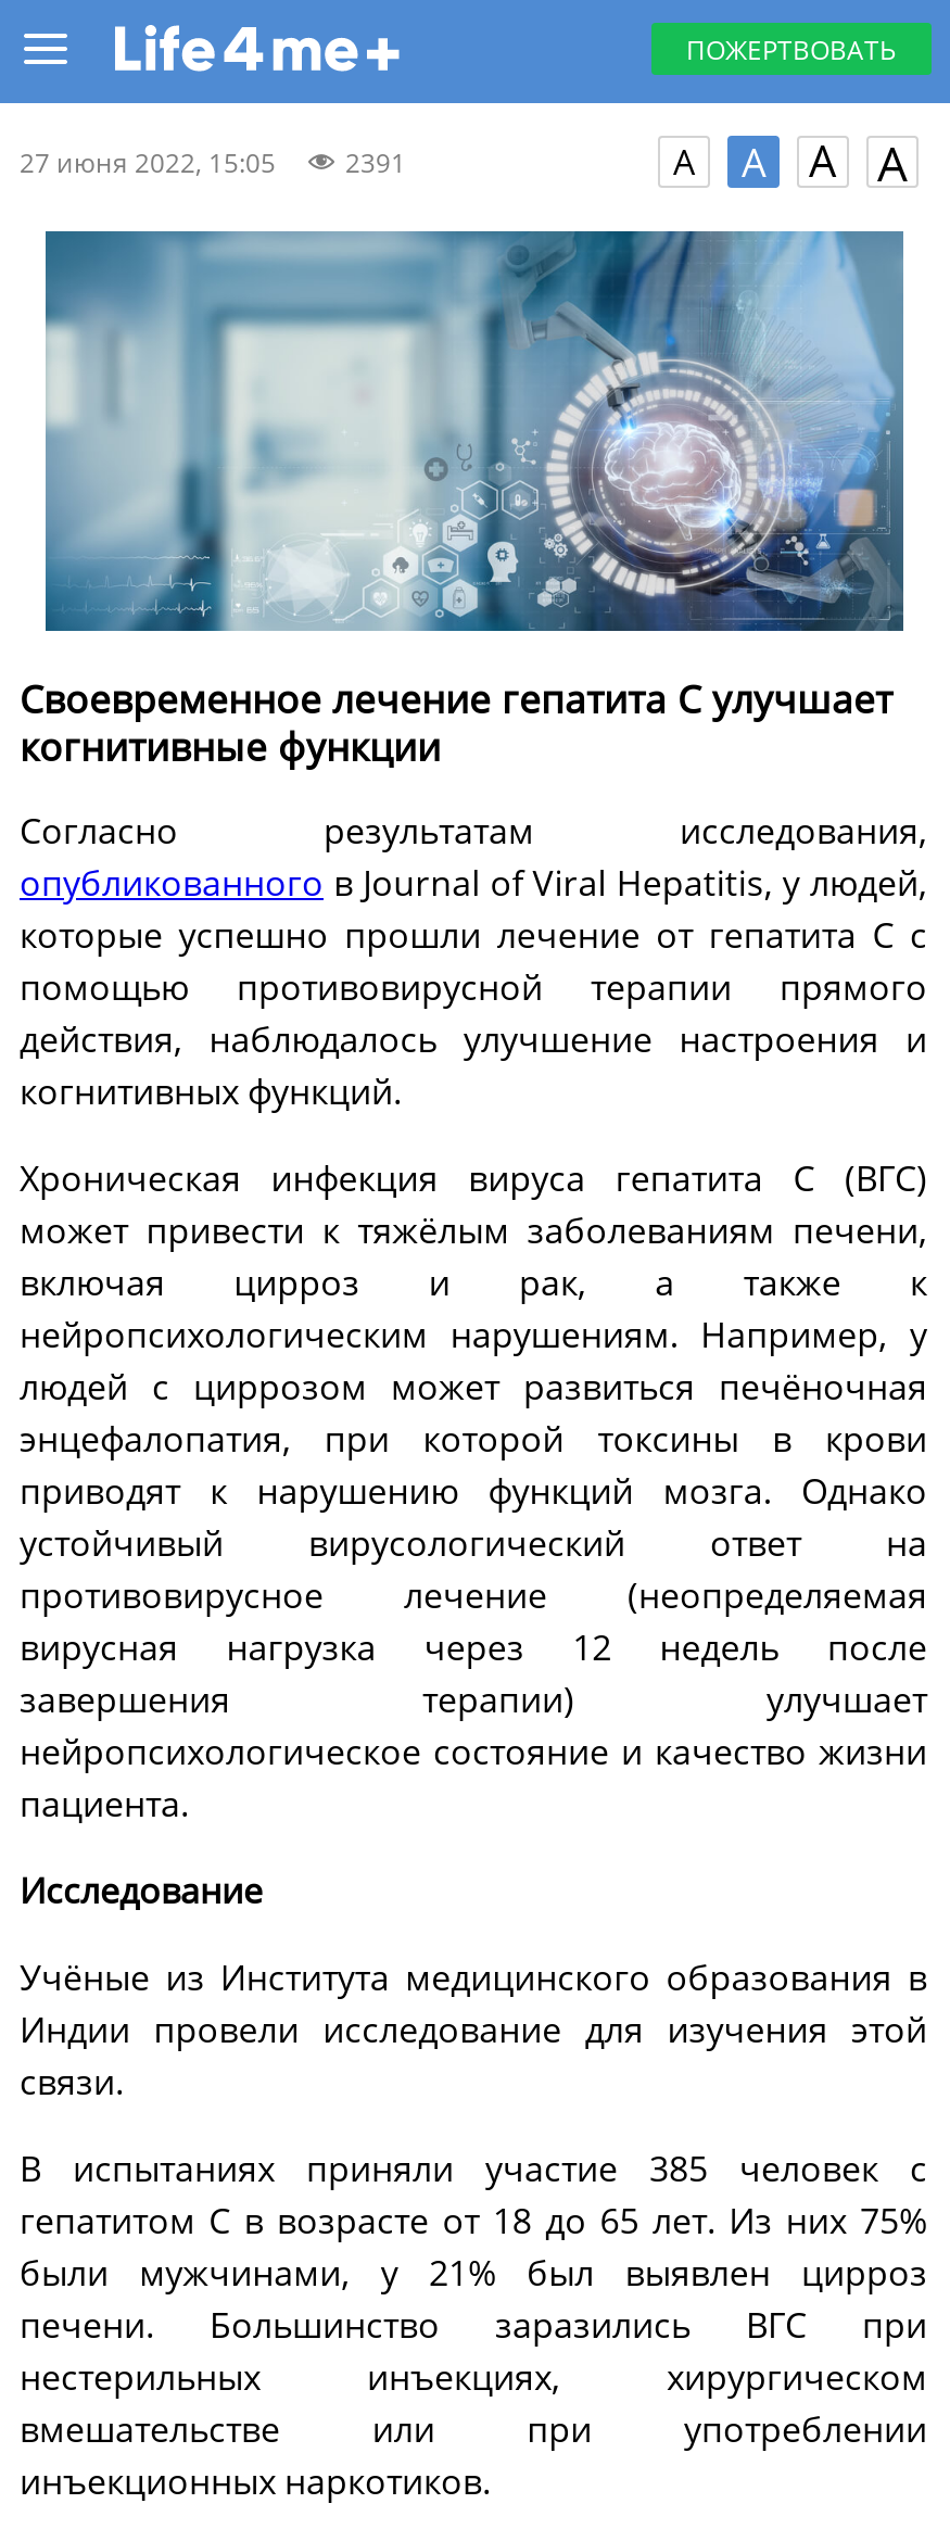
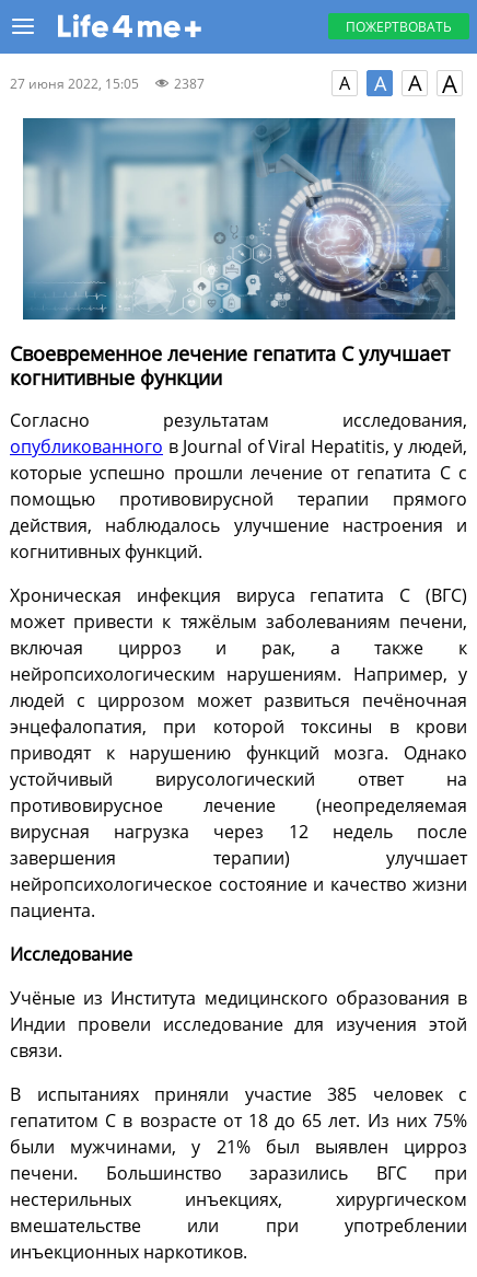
[20,143,406,180] 27 июня 2022, 15:05 2391 -> [10,74,205,92] 27 июня 2022, 15:05 2387

